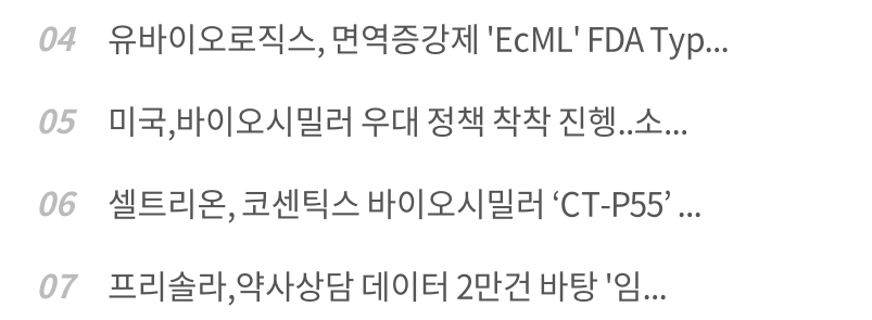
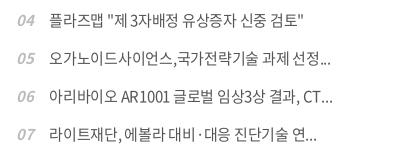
[108,14,729,62] 유바이오로직스, 면역증강제 'EcML' FDA Typ... -> [49,9,304,31] 플라즈맵 "제 3자배정 유상증자 신중 검토"
[108,97,688,144] 미국,바이오시밀러 우대 정책 착착 진헹..소... -> [49,47,331,69] 오가노이드사이언스,국가전략기술 과제 선정...
[108,179,702,227] 셀트리온, 코센틱스 바이오시밀러 ‘CT-P55’ ... -> [49,85,332,107] 아리바이오 AR1001 글로벌 임상3상 결과, CT...
[108,261,667,309] 프리솔라,약사상담 데이터 2만건 바탕 '임... -> [49,123,316,145] 라이트재단, 에볼라 대비·대응 진단기술 연...

